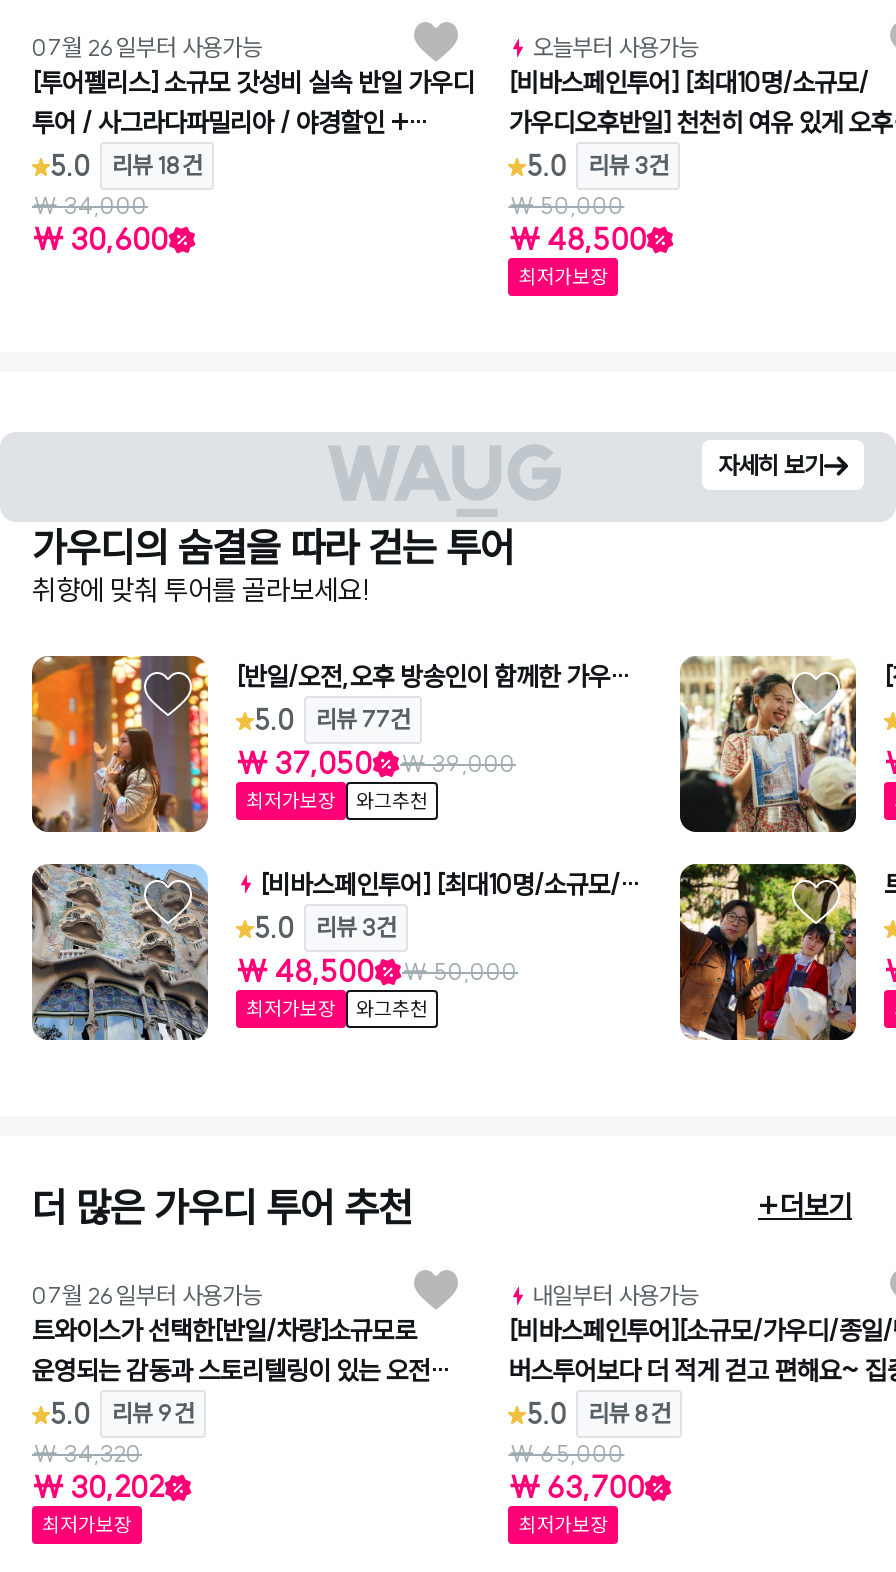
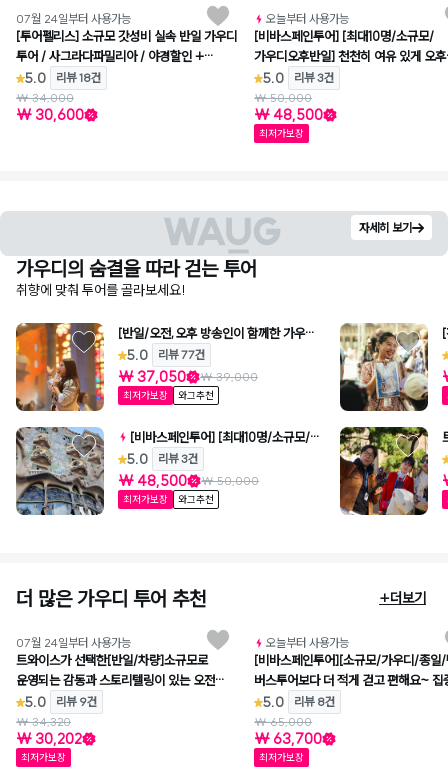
[32,32,262,62] 07월 26일부터 사용가능 -> [16,11,131,26] 07월 24일부터 사용가능
[32,1280,262,1310] 07월 26일부터 사용가능 -> [16,635,131,650] 07월 24일부터 사용가능
[532,1280,698,1310] 내일부터 사용가능 -> [266,635,349,650] 오늘부터 사용가능

